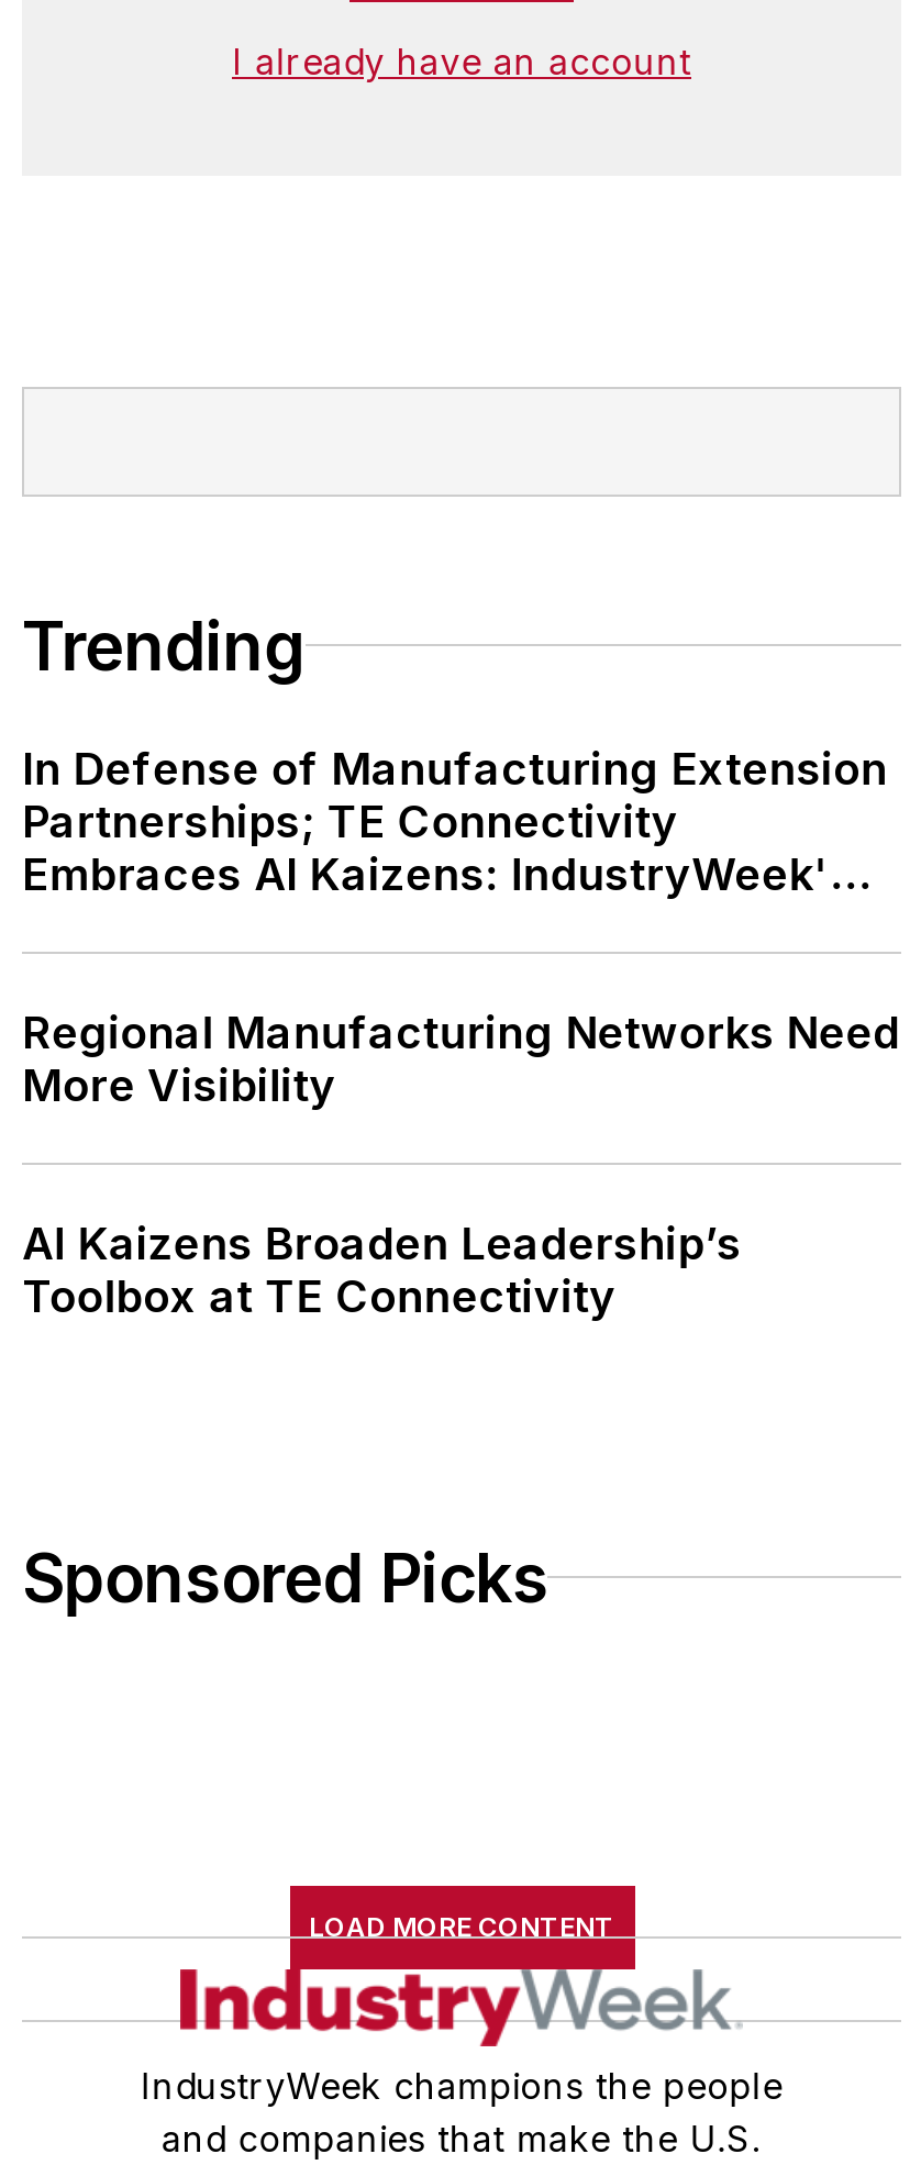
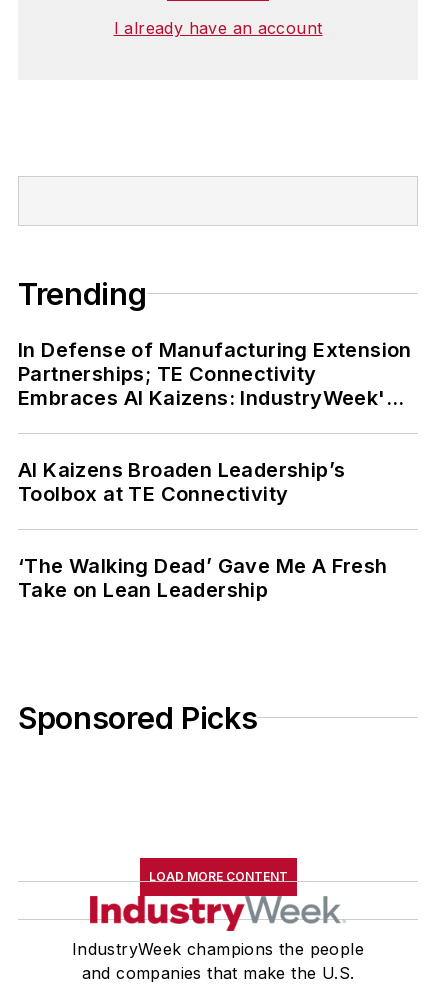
[22,1006,900,1112] Regional Manufacturing Networks Need | More Visibility -> none
moved [22,1217,742,1323] -> [18,458,345,506]: AI Kaizens Broaden Leadership’s | Toolbox at TE Connectivity
none -> [18,554,388,602] ‘The Walking Dead’ Gave Me A Fresh | Take on Lean Leadership

